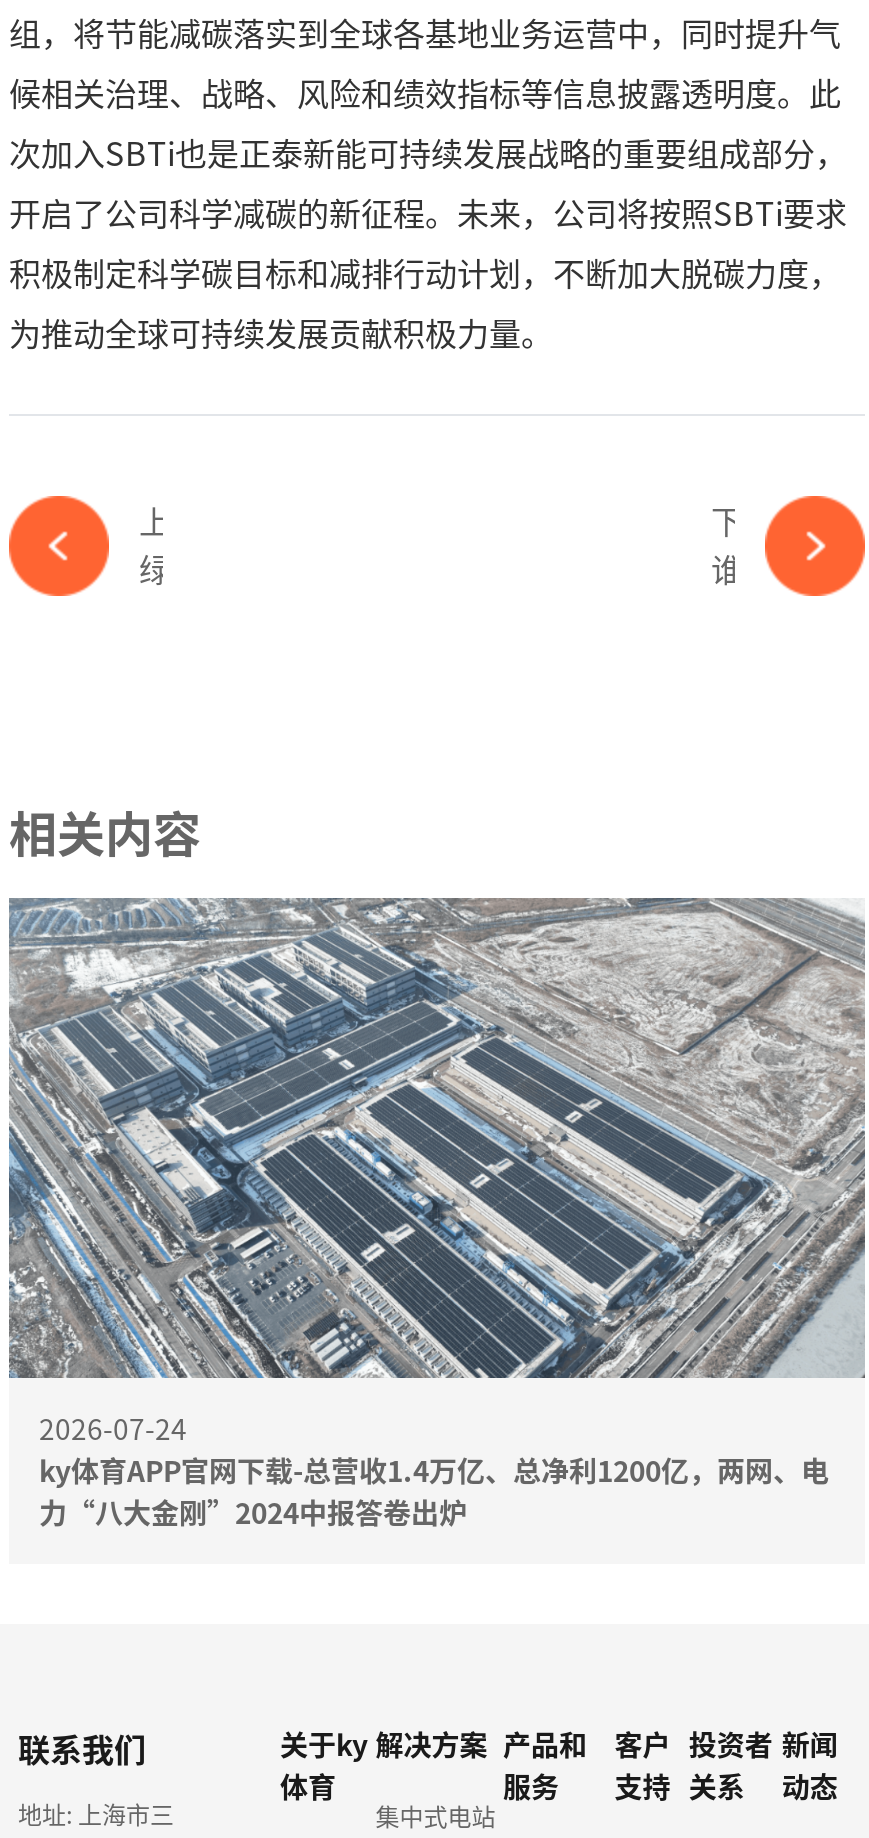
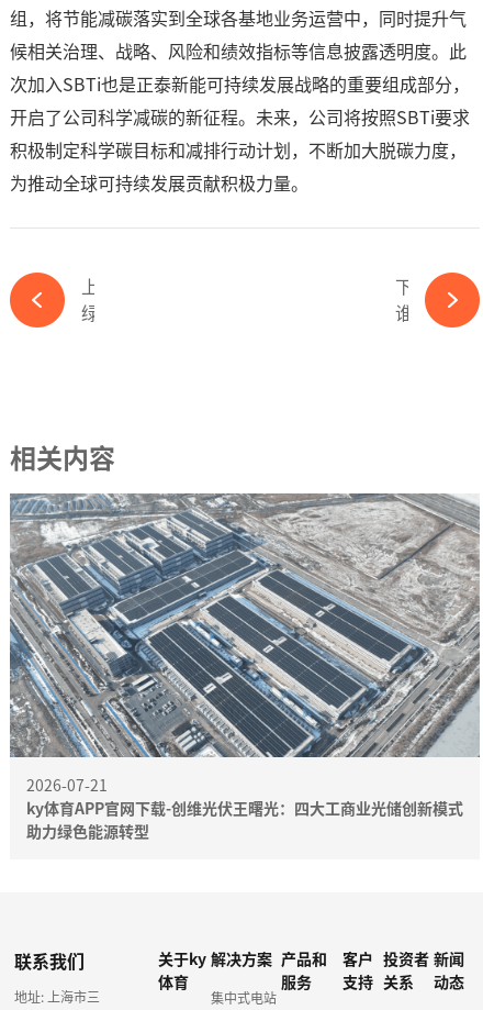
[39,1408,829,1532] 2026-07-24 | ky体育APP官网下载-总营收1.4万亿、总净利1200亿，两网、电 | 力“八大金刚”2024中报答卷出炉 -> [26,774,463,842] 2026-07-21 | ky体育APP官网下载-创维光伏王曙光：四大工商业光储创新模式 | 助力绿色能源转型

